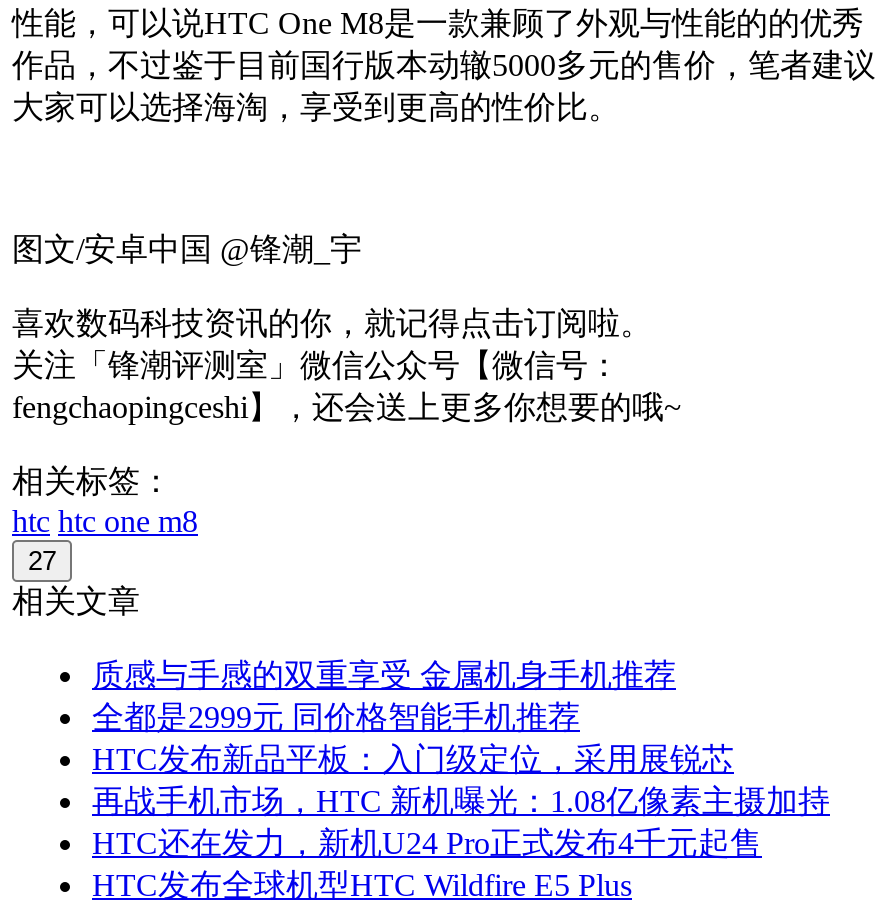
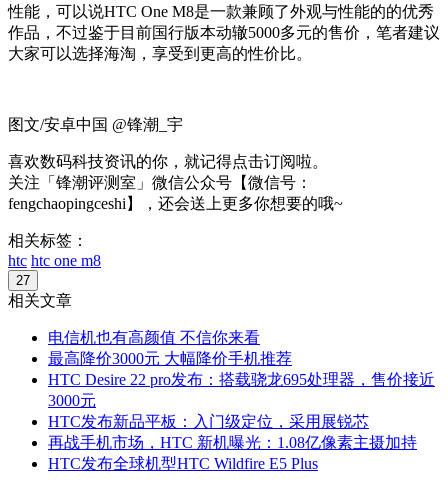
[92,658,676,734] 质感与手感的双重享受 金属机身手机推荐 | 全都是2999元 同价格智能手机推荐 -> [48,329,435,409] 电信机也有高颜值 不信你来看 | 最高降价3000元 大幅降价手机推荐 | HTC Desire 22 pro发布：搭载骁龙695处理器，售价接近 | 3000元
moved [92,742,830,818] -> [48,413,417,451]: HTC发布新品平板：入门级定位，采用展锐芯 | 再战手机市场，HTC 新机曝光：1.08亿像素主摄加持
[92,826,762,860] HTC还在发力，新机U24 Pro正式发布4千元起售 -> none

